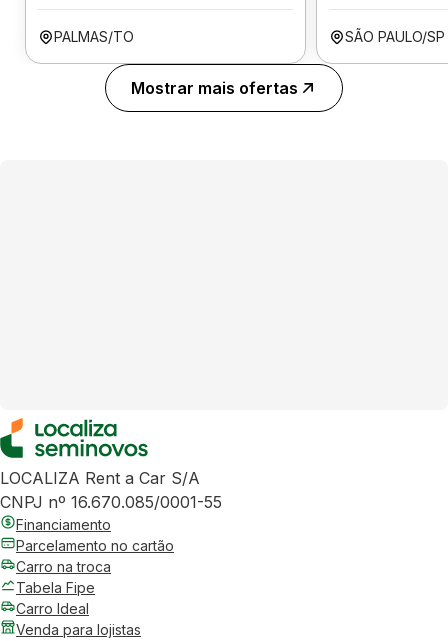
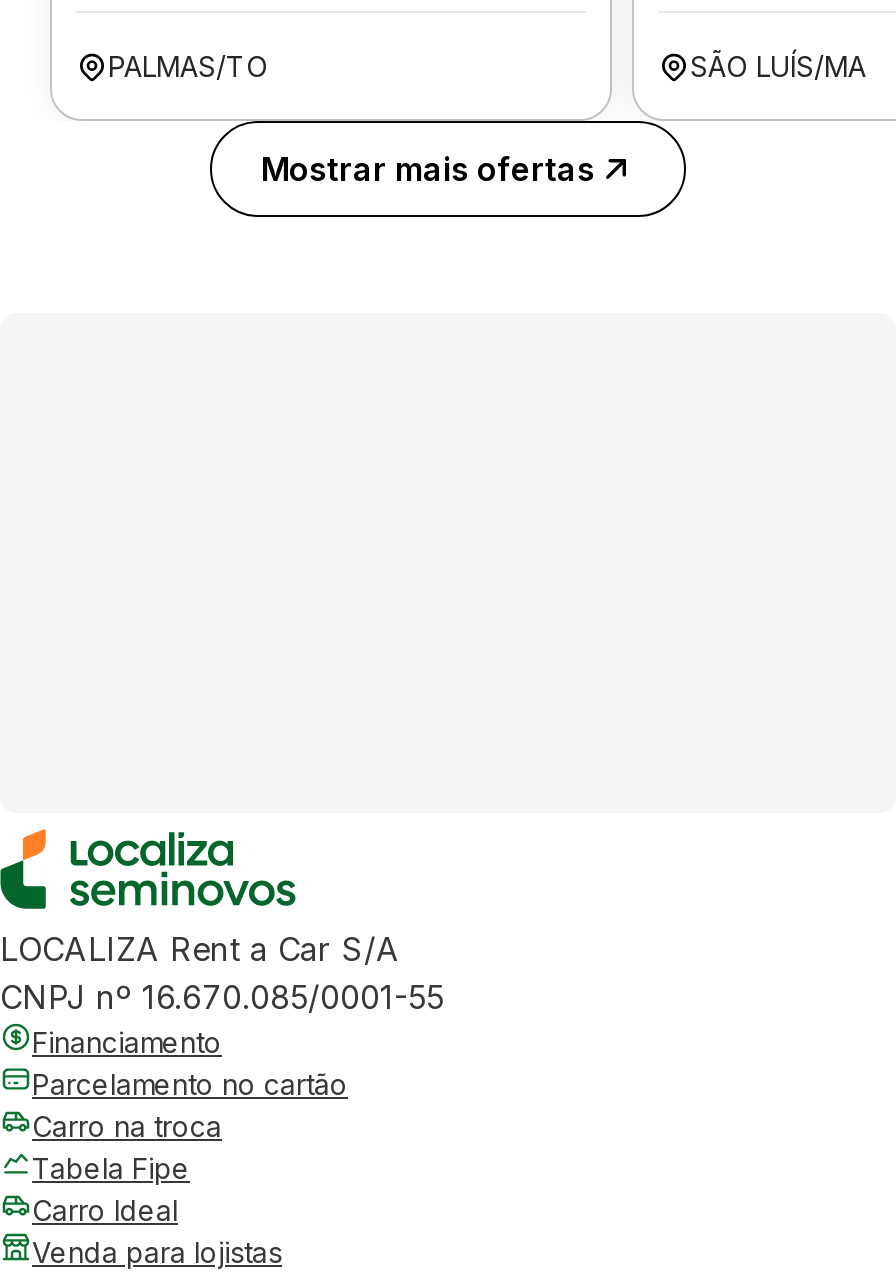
[345,28,445,45] SÃO PAULO/SP -> [690,49,866,83] SÃO LUÍS/MA

